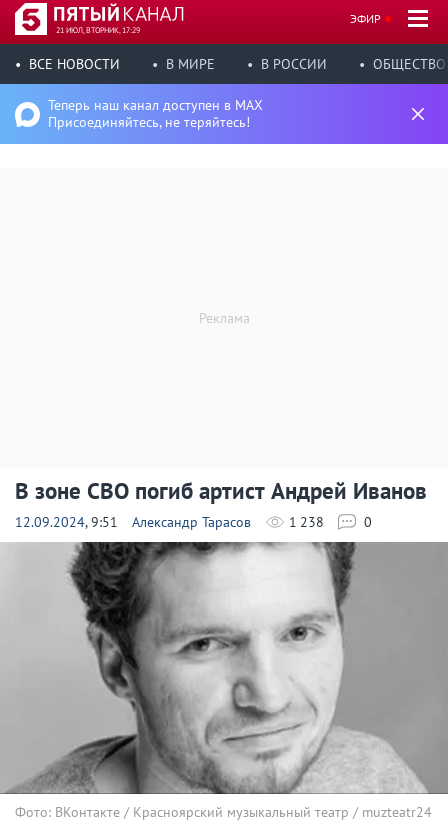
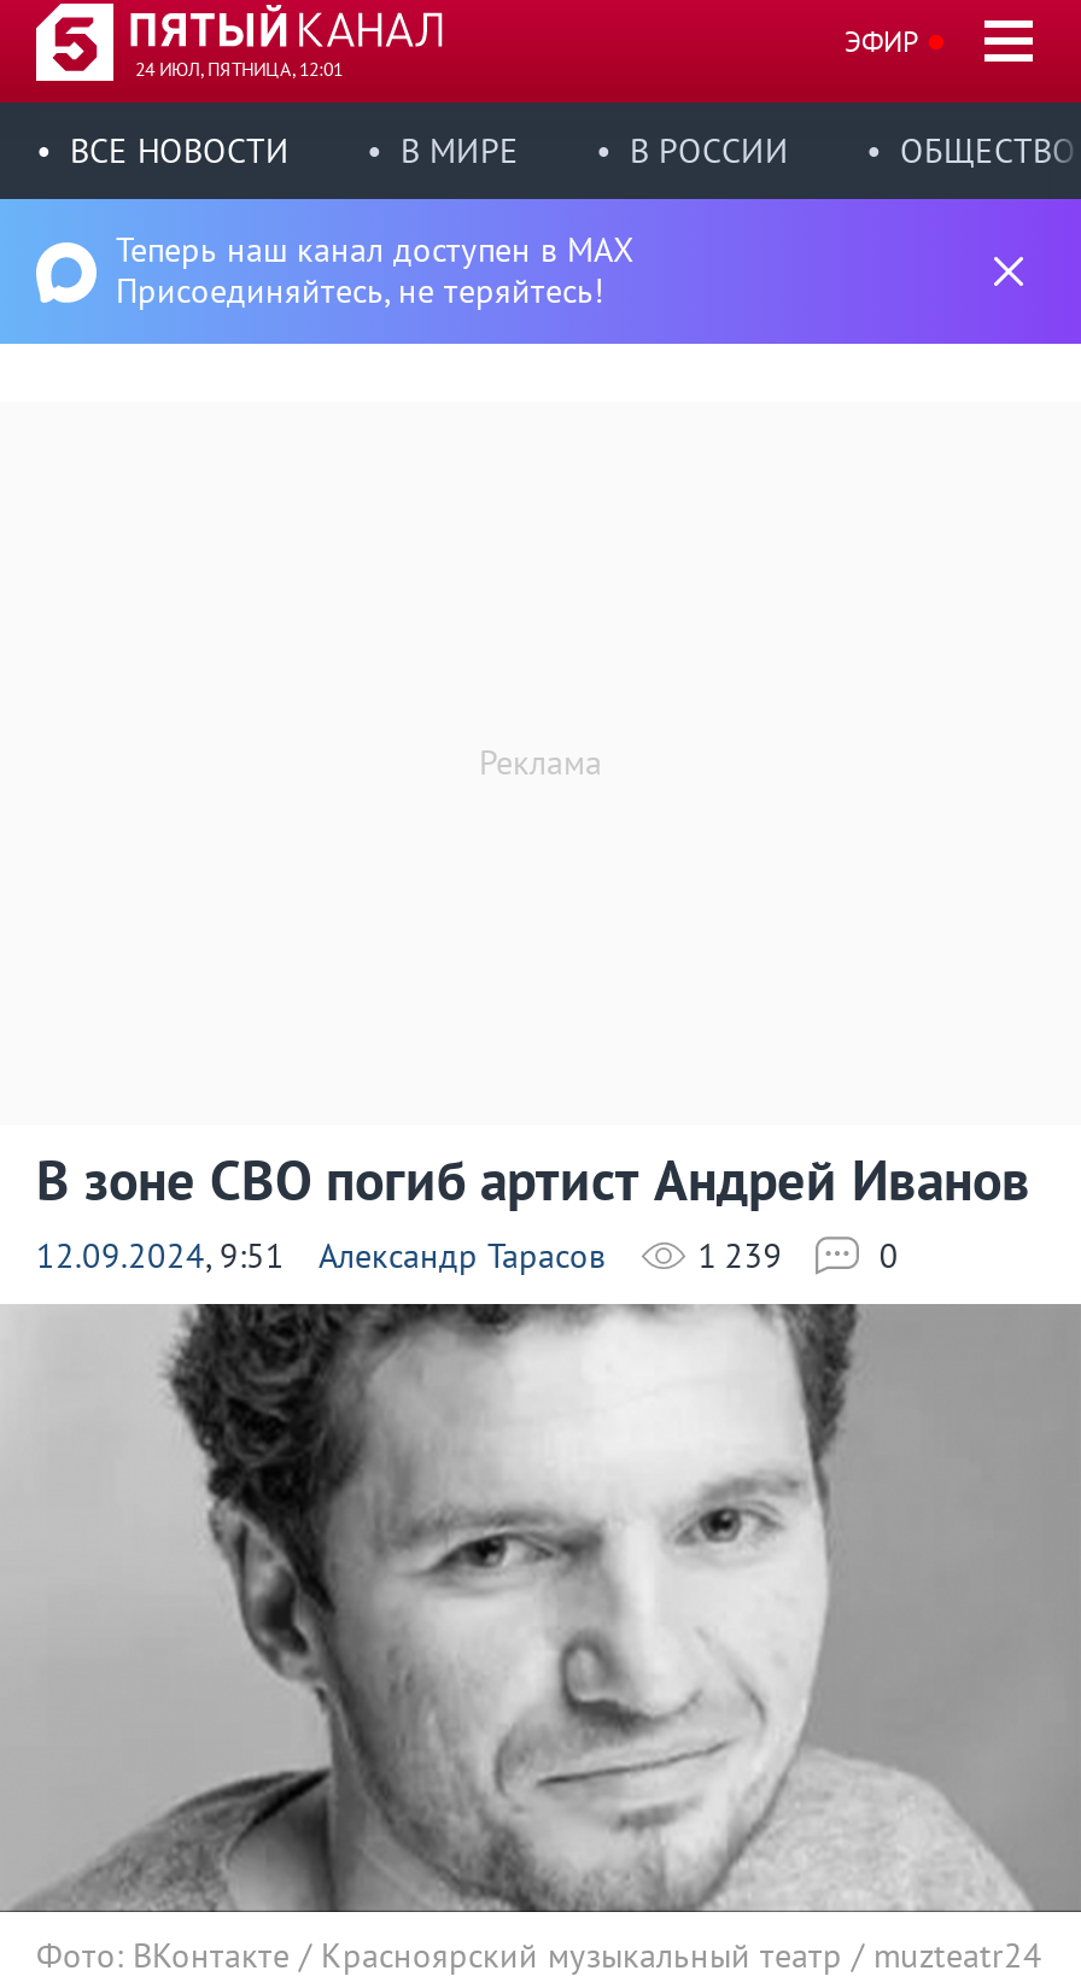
[56,25,140,35] 21 ИЮЛ, ВТОРНИК, 17:29 -> [135,57,343,81] 24 ИЮЛ, ПЯТНИЦА, 12:01
[289,513,324,531] 1 238 -> [698,1234,782,1277] 1 239

